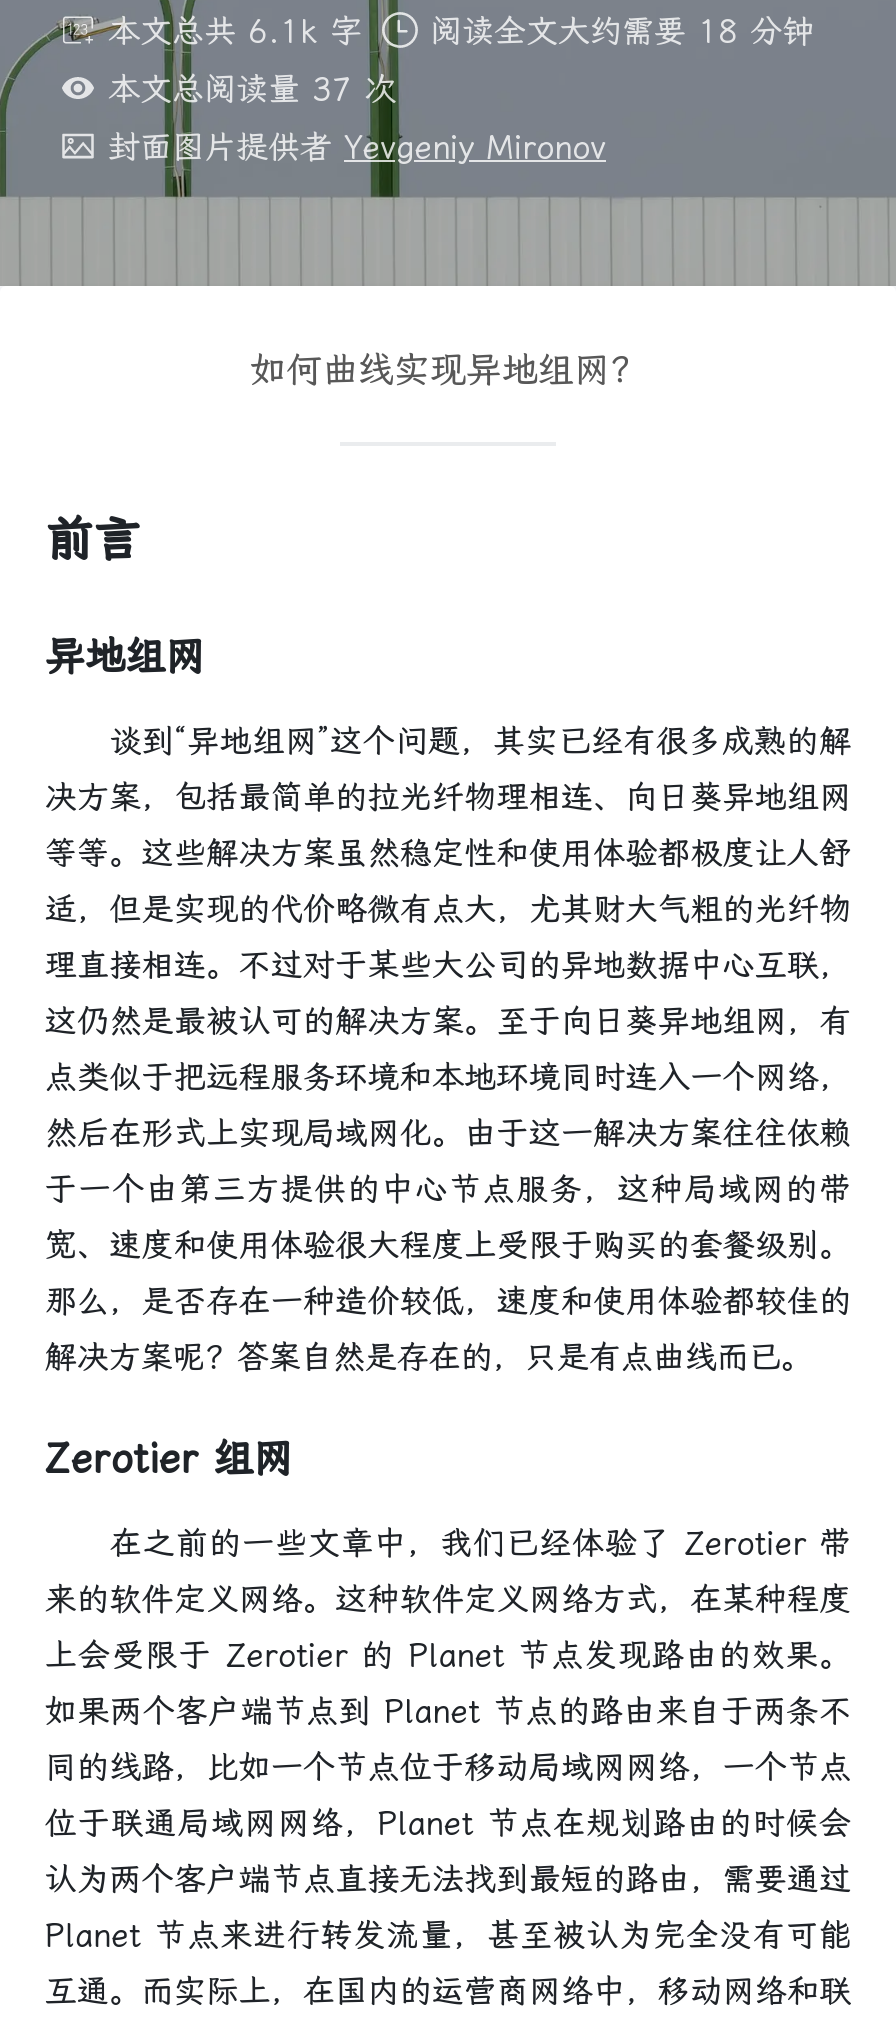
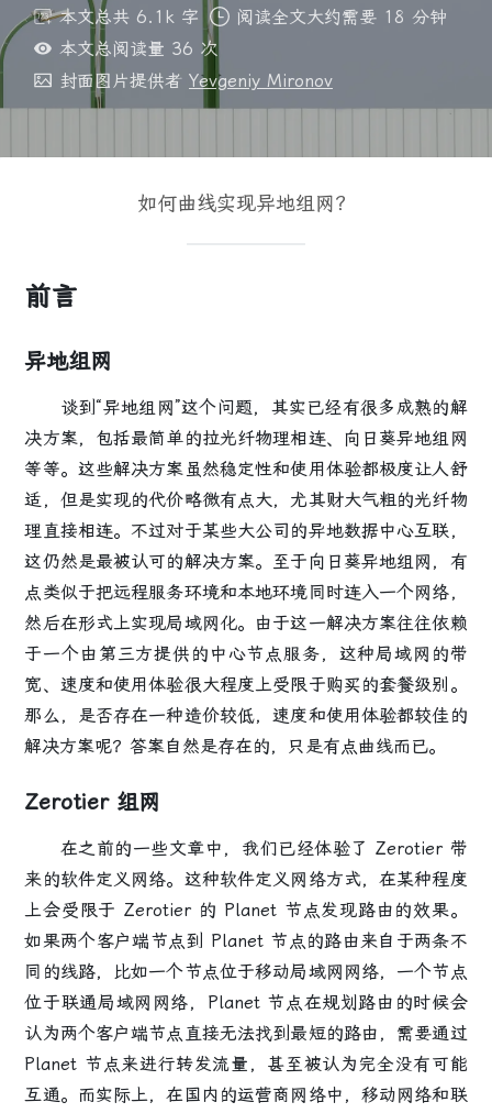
[96,70,396,108] 本文总阅读量37次 -> [53,38,217,59] 本文总阅读量36次

